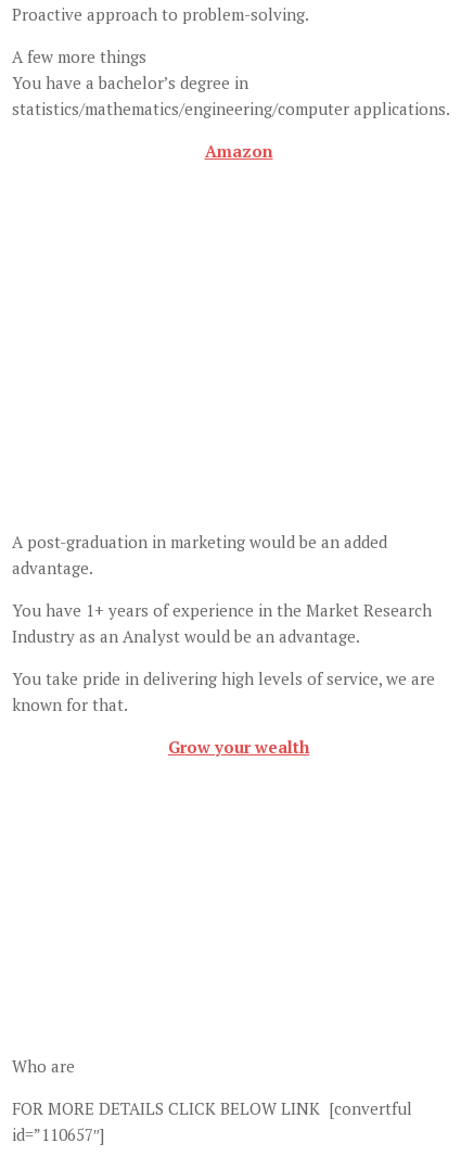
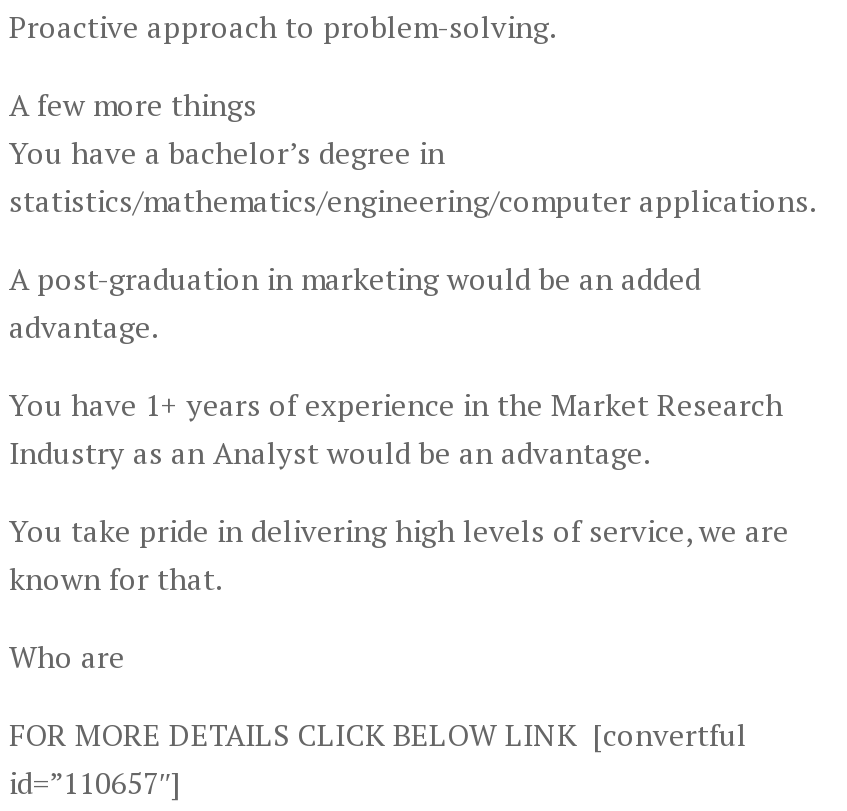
[204,139,273,161] Amazon -> none
[168,735,309,757] Grow your wealth -> none

